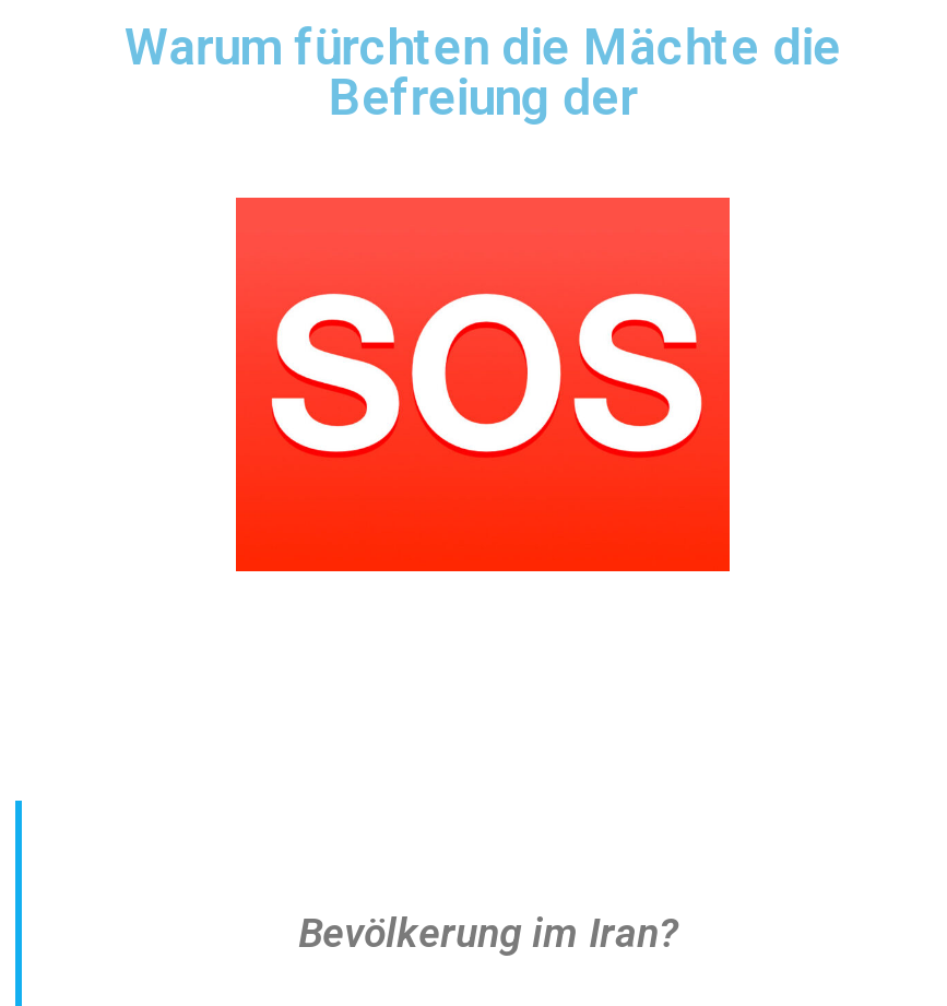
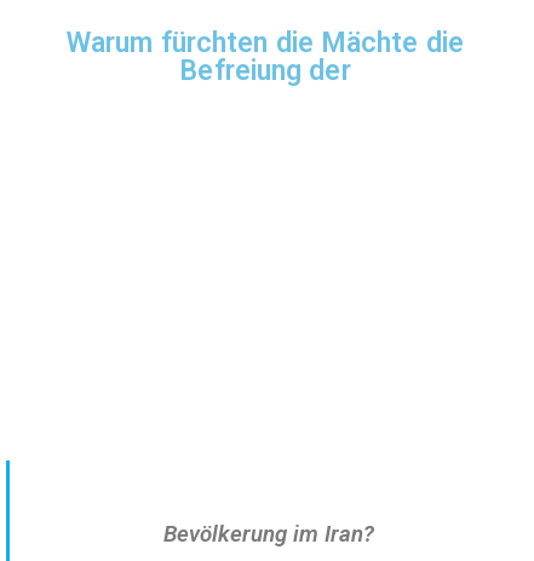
[234,194,732,575] [image] -> none

